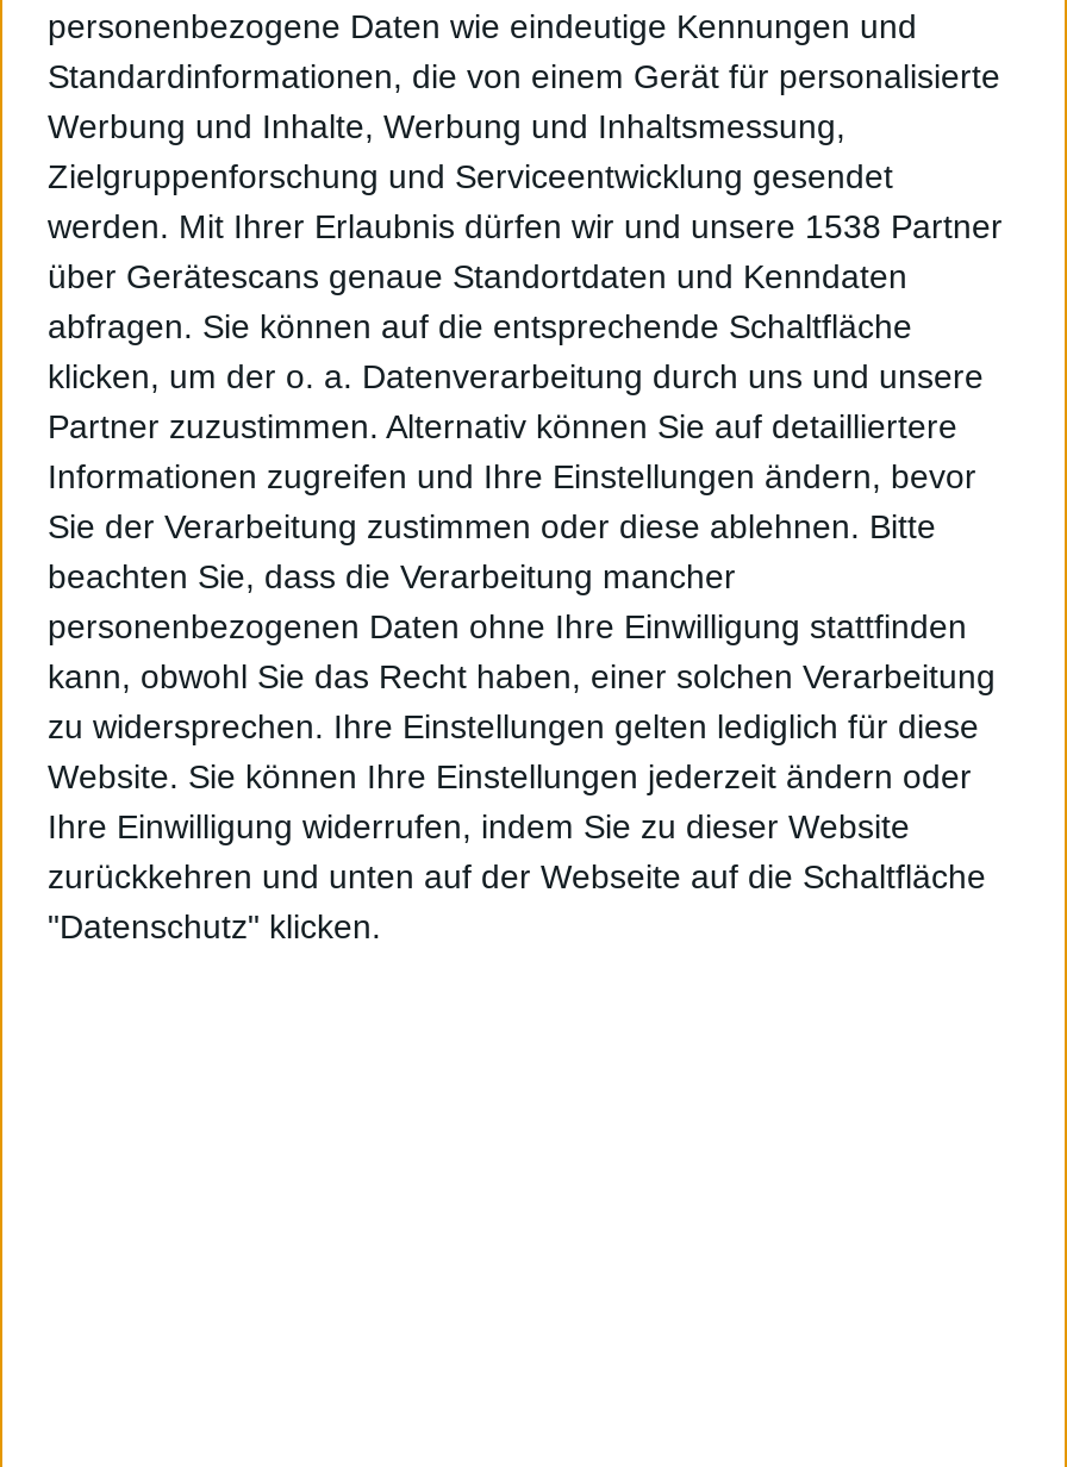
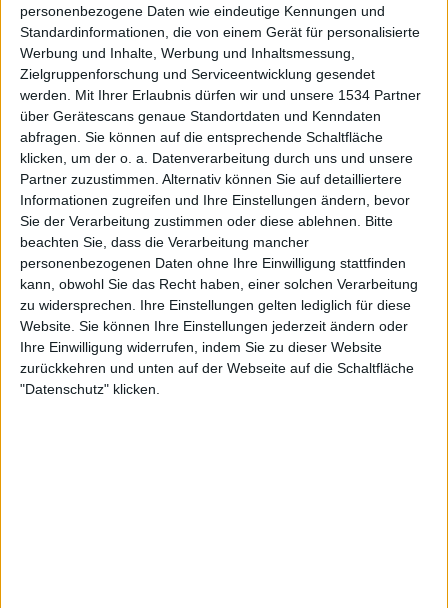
[48,208,1003,246] werden. Mit Ihrer Erlaubnis dürfen wir und unsere 1538 Partner -> [20,87,421,103] werden. Mit Ihrer Erlaubnis dürfen wir und unsere 1534 Partner

